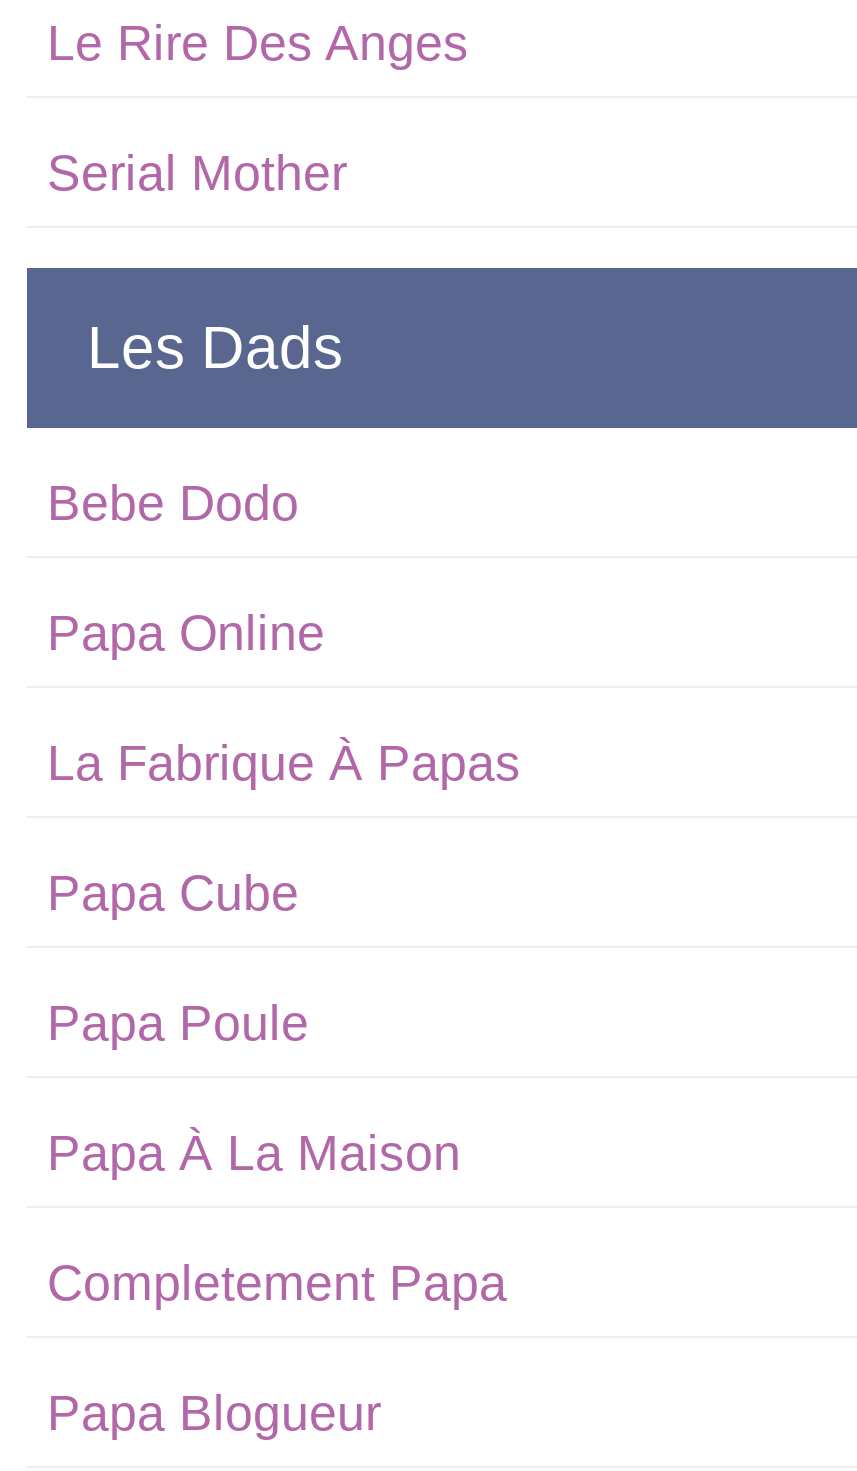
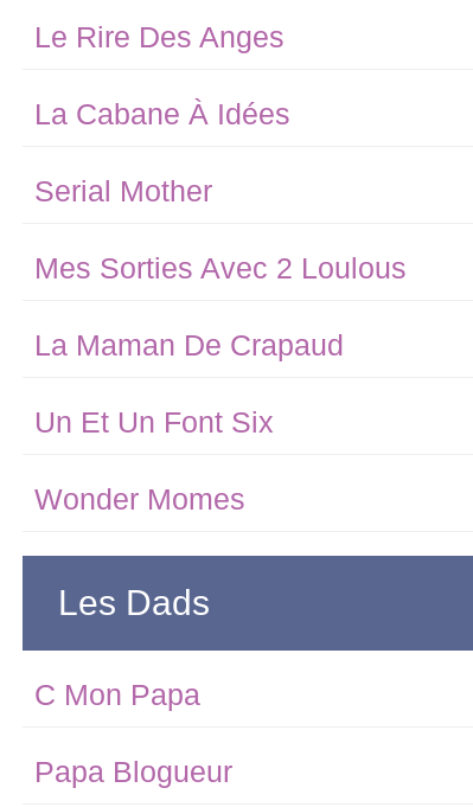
none -> [34,97,290,130] La Cabane À Idées
moved [47,144,347,200] -> [34,174,212,207]: Serial Mother
none -> [34,251,407,515] Mes Sorties Avec 2 Loulous | La Maman De Crapaud | Un Et Un Font Six | Wonder Momes
moved [87,314,343,380] -> [58,583,210,622]: Les Dads
[47,474,521,1310] Bebe Dodo | Papa Online | La Fabrique À Papas | Papa Cube | Papa Poule | Papa À La Maison | Completement Papa -> [34,678,200,711] C Mon Papa

